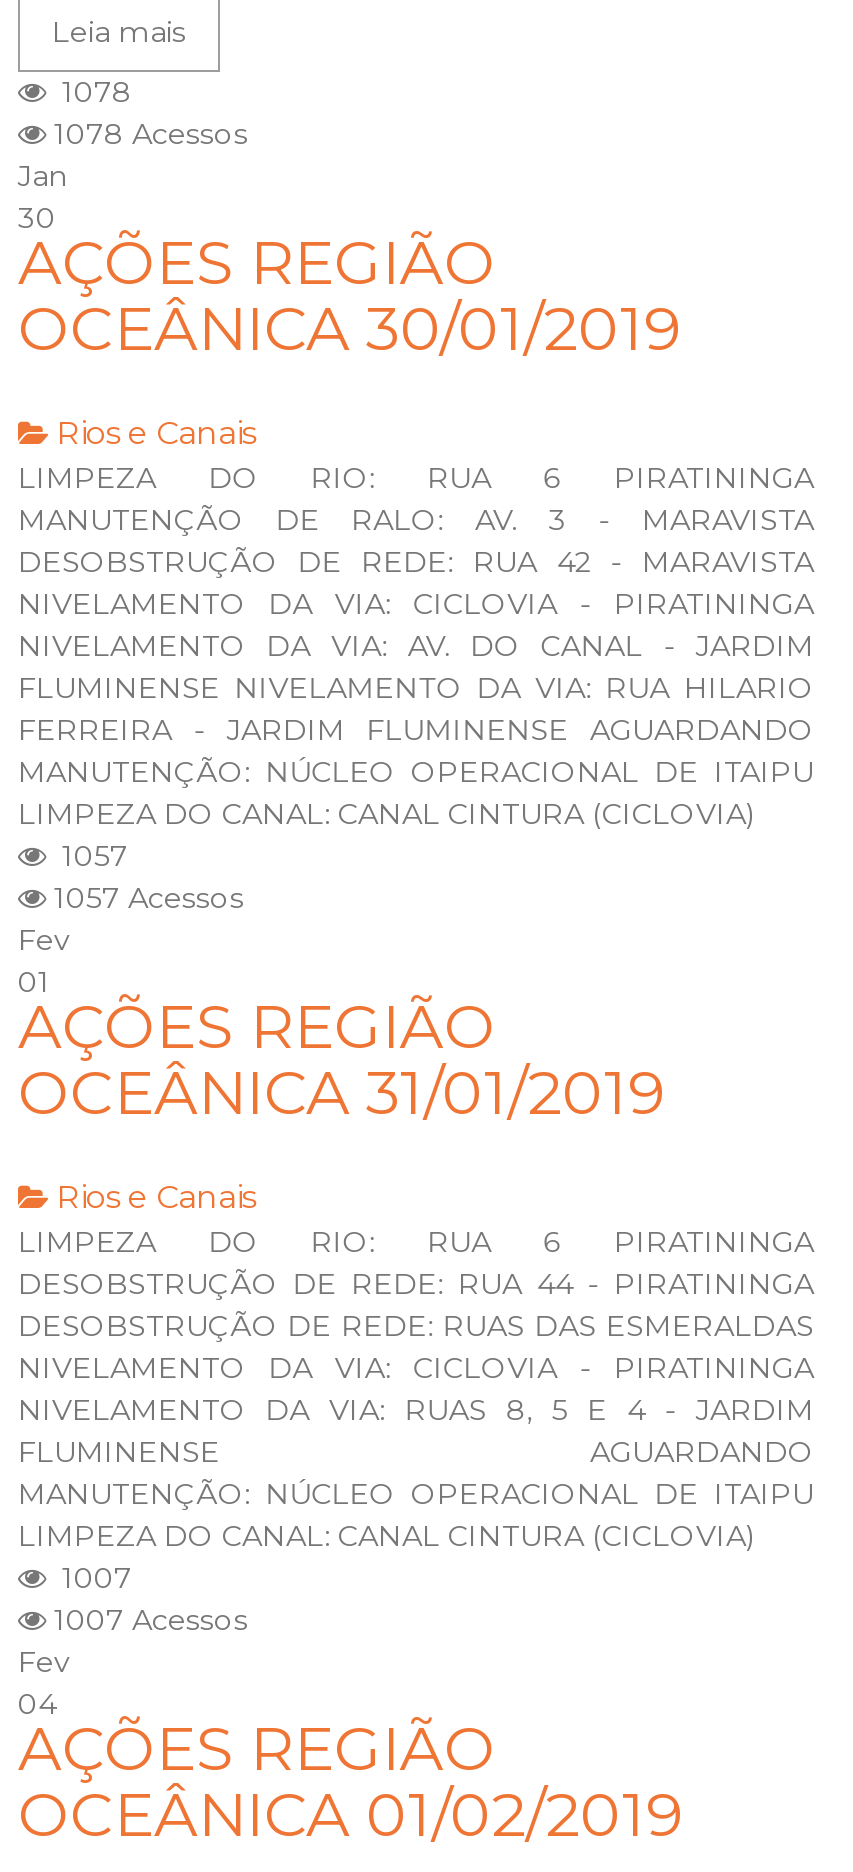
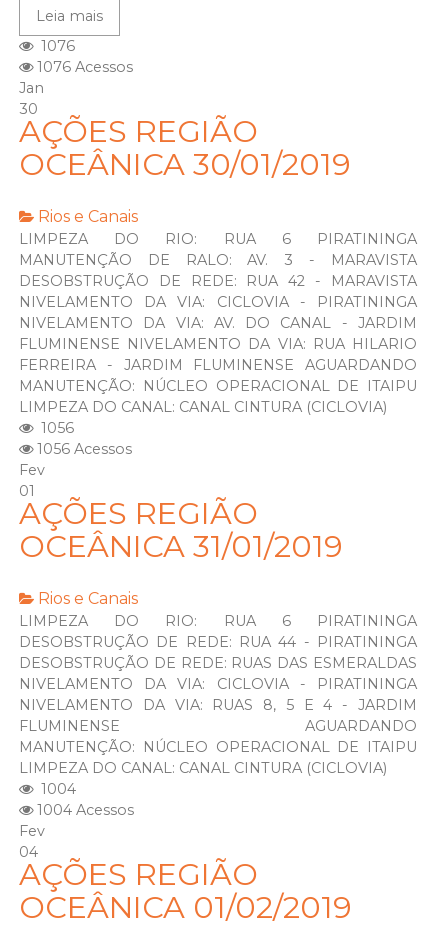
[46,75,132,111] 1078 -> [33,37,75,55] 1076
[46,117,248,153] 1078 Acessos -> [33,58,133,76] 1076 Acessos
[46,839,128,875] 1057 -> [33,419,74,437] 1056
[46,881,244,917] 1057 Acessos -> [33,440,132,458] 1056 Acessos
[46,1561,132,1597] 1007 -> [33,780,76,798] 1004
[46,1603,248,1639] 1007 Acessos -> [33,801,134,819] 1004 Acessos

